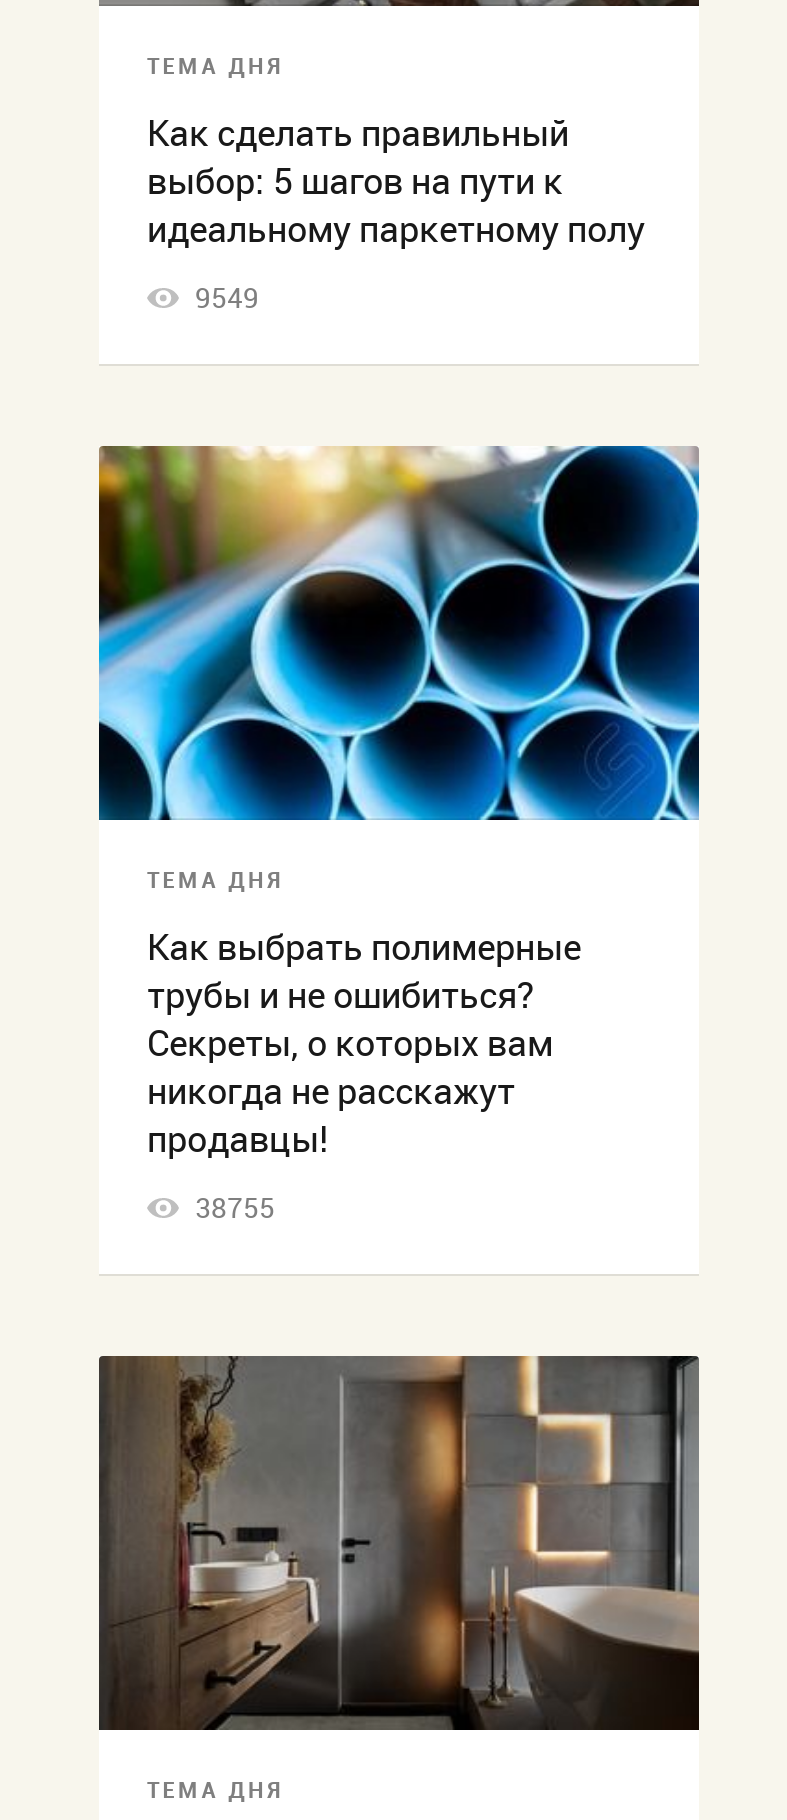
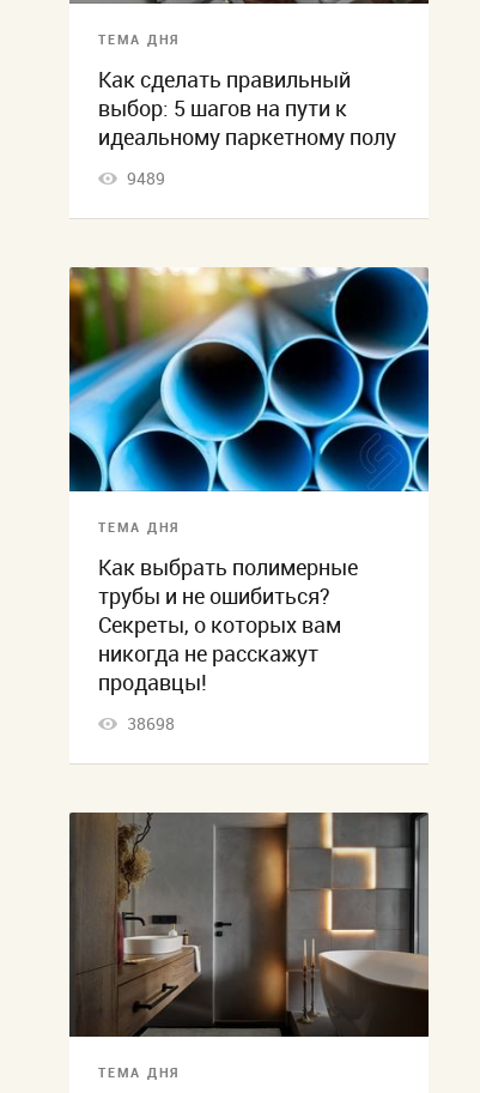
[195,282,259,314] 9549 -> [127,169,165,188] 9489
[195,1192,275,1224] 38755 -> [127,714,175,733] 38698

